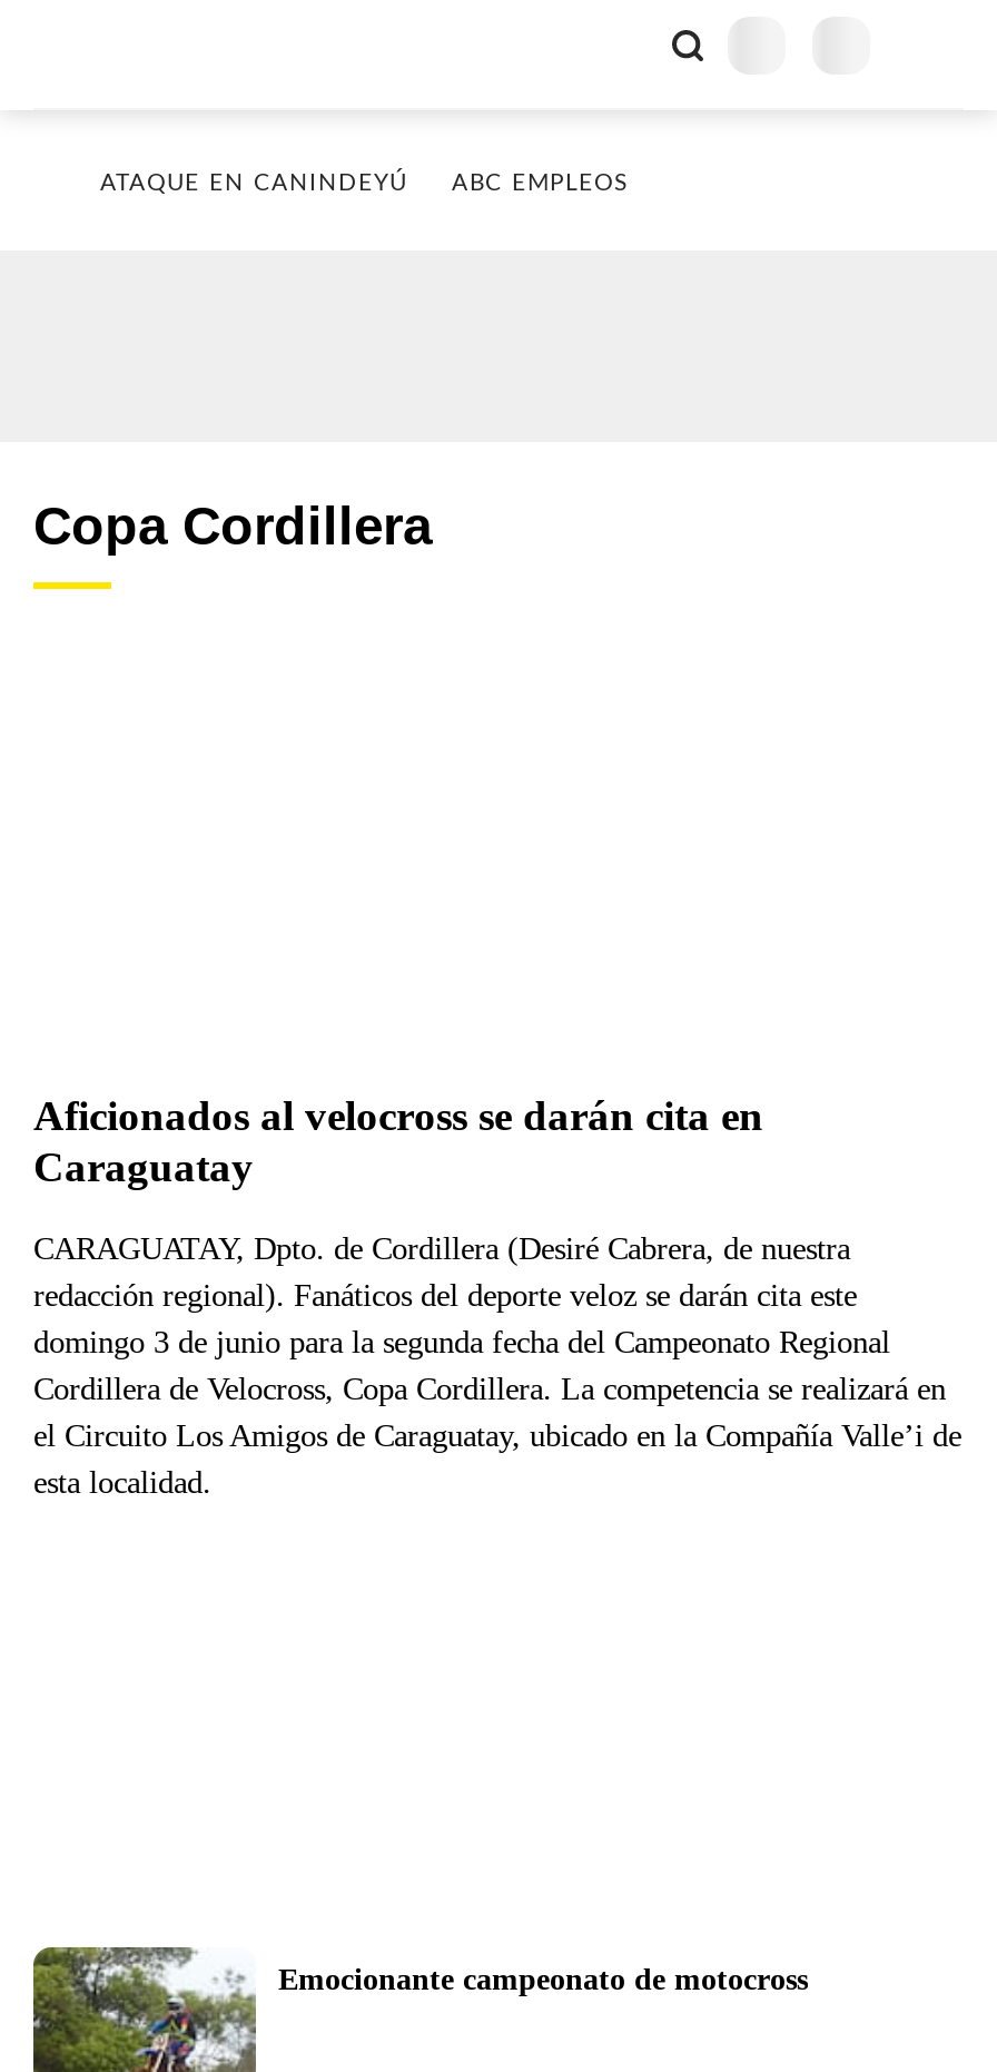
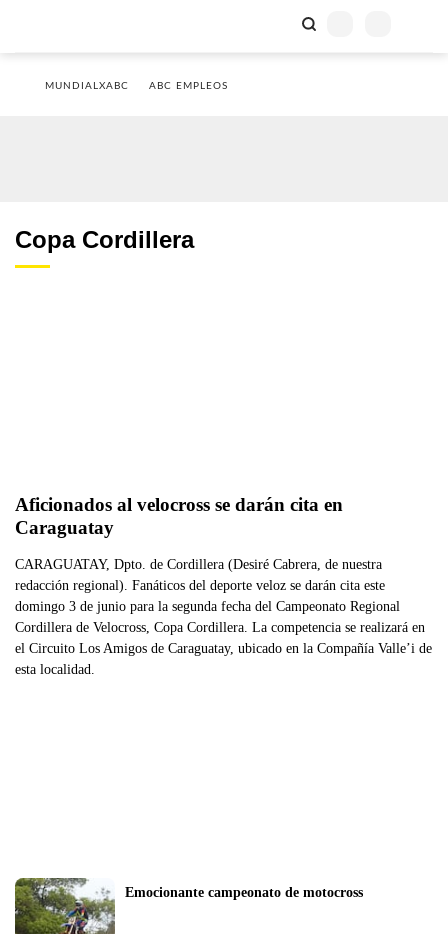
[100,173,407,195] ATAQUE EN CANINDEYÚ -> [45,81,129,91] MUNDIALXABC

